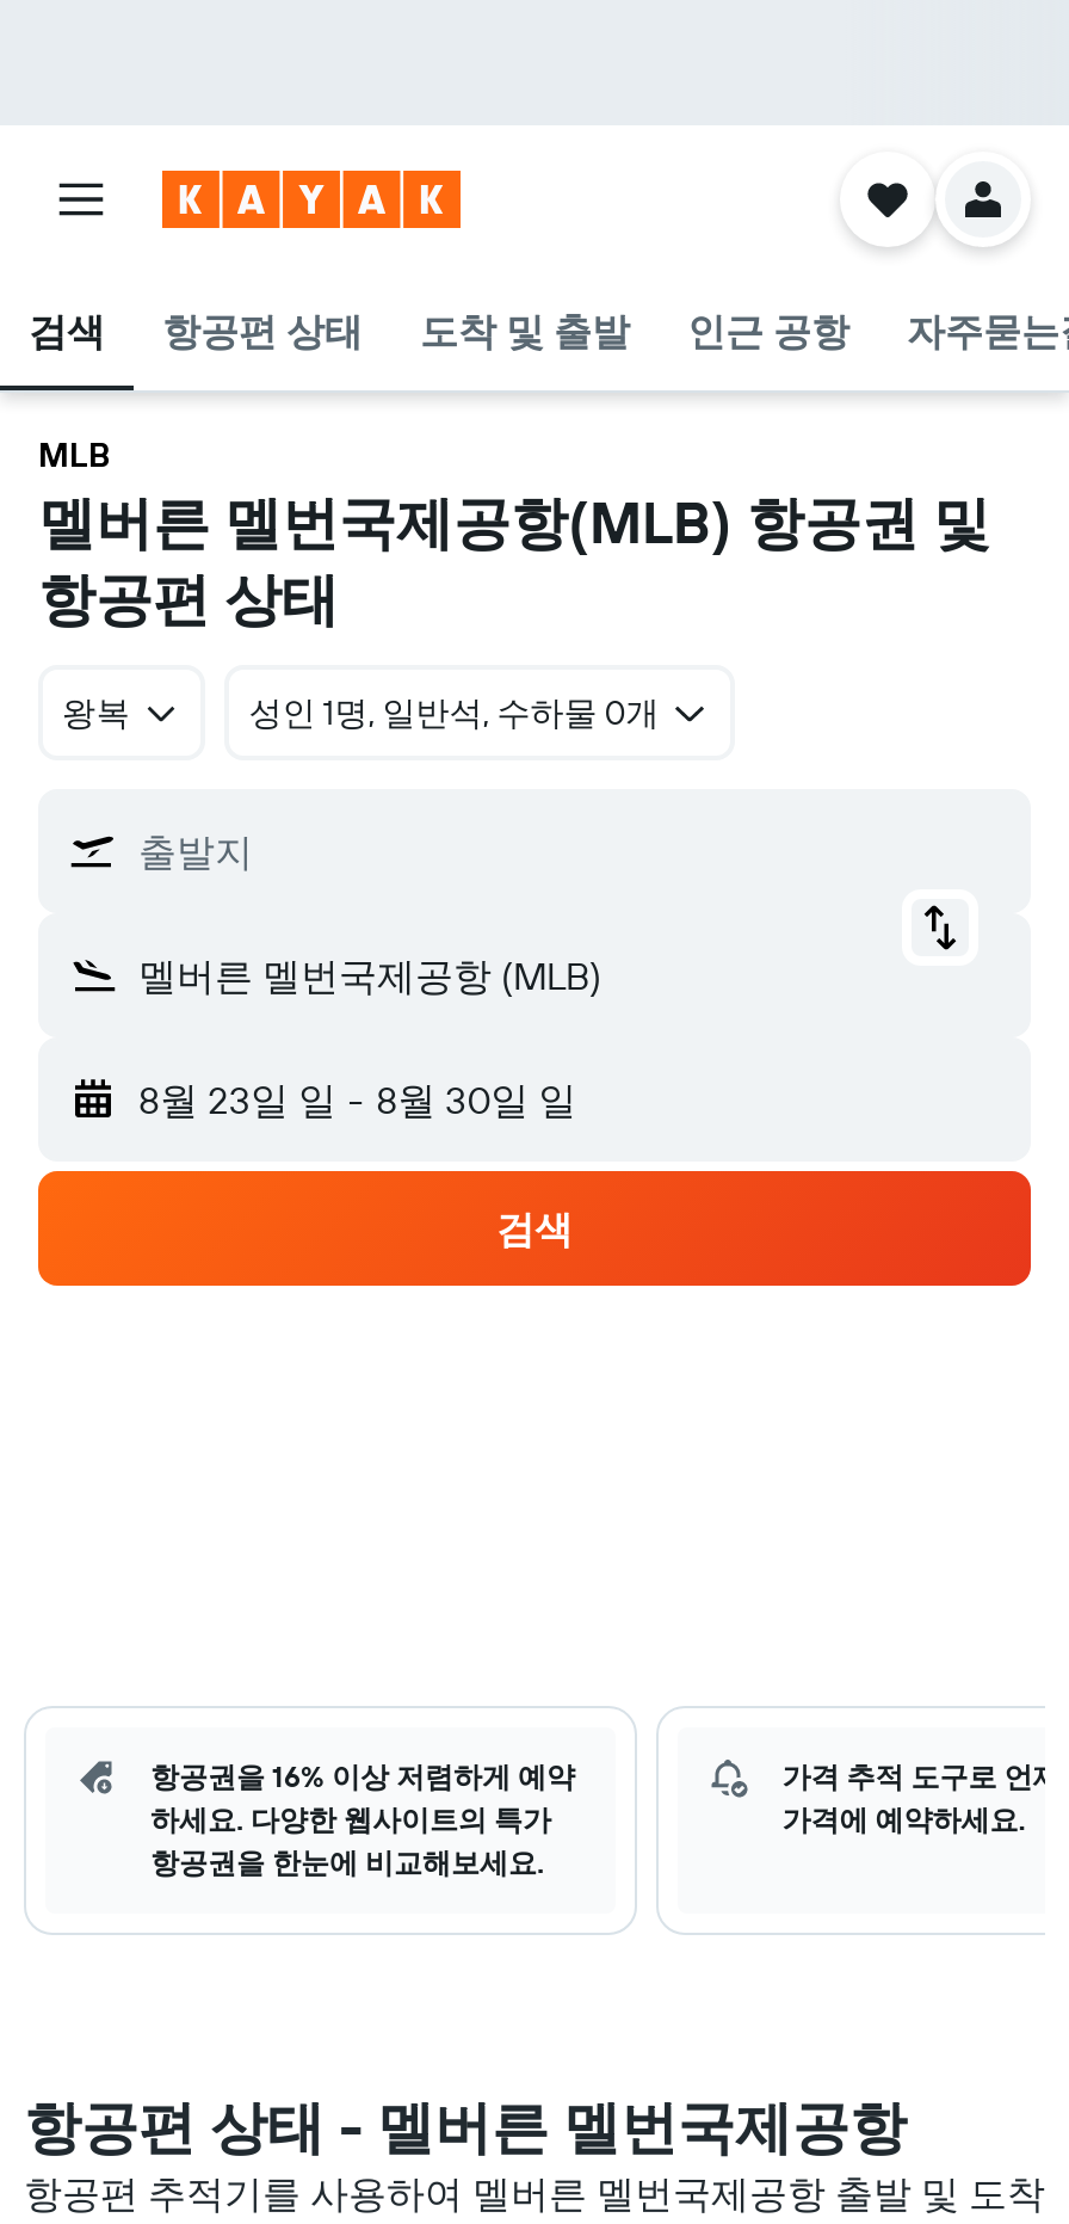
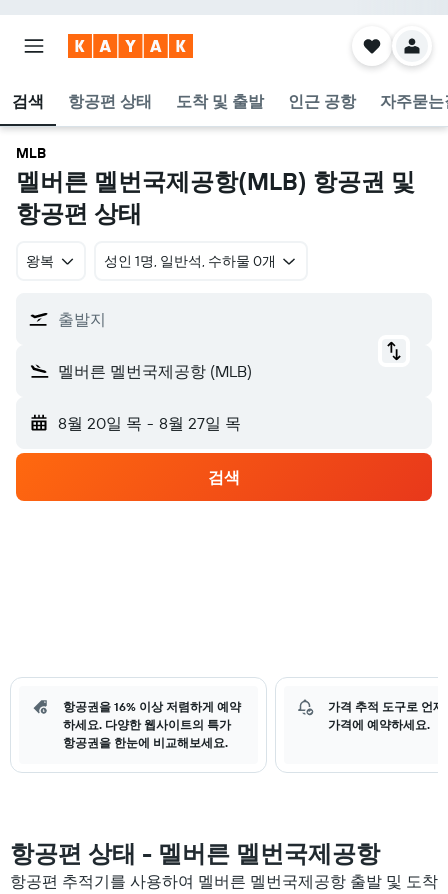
[138,1076,576,1123] 8월 23일 일 - 8월 30일 일 -> [58,413,241,433] 8월 20일 목 - 8월 27일 목

